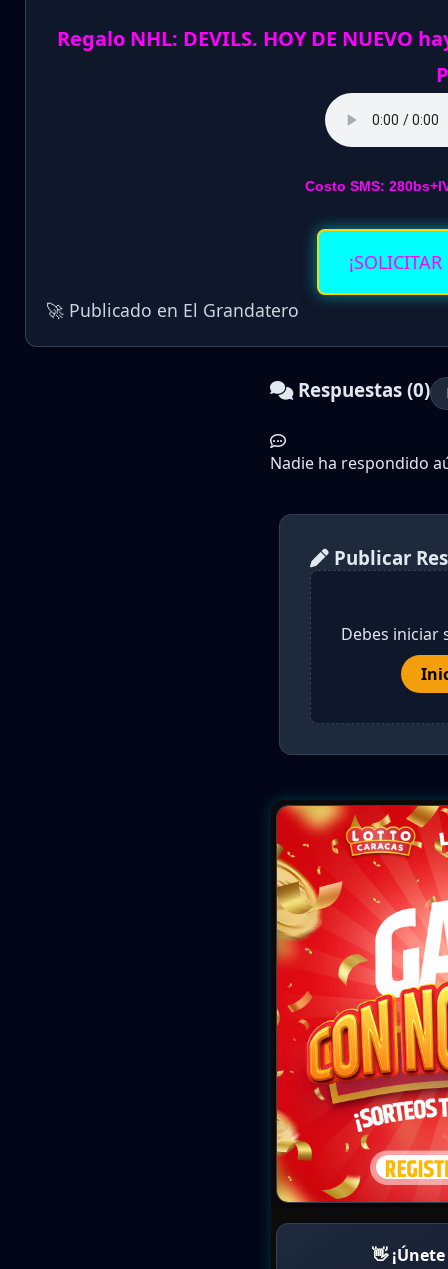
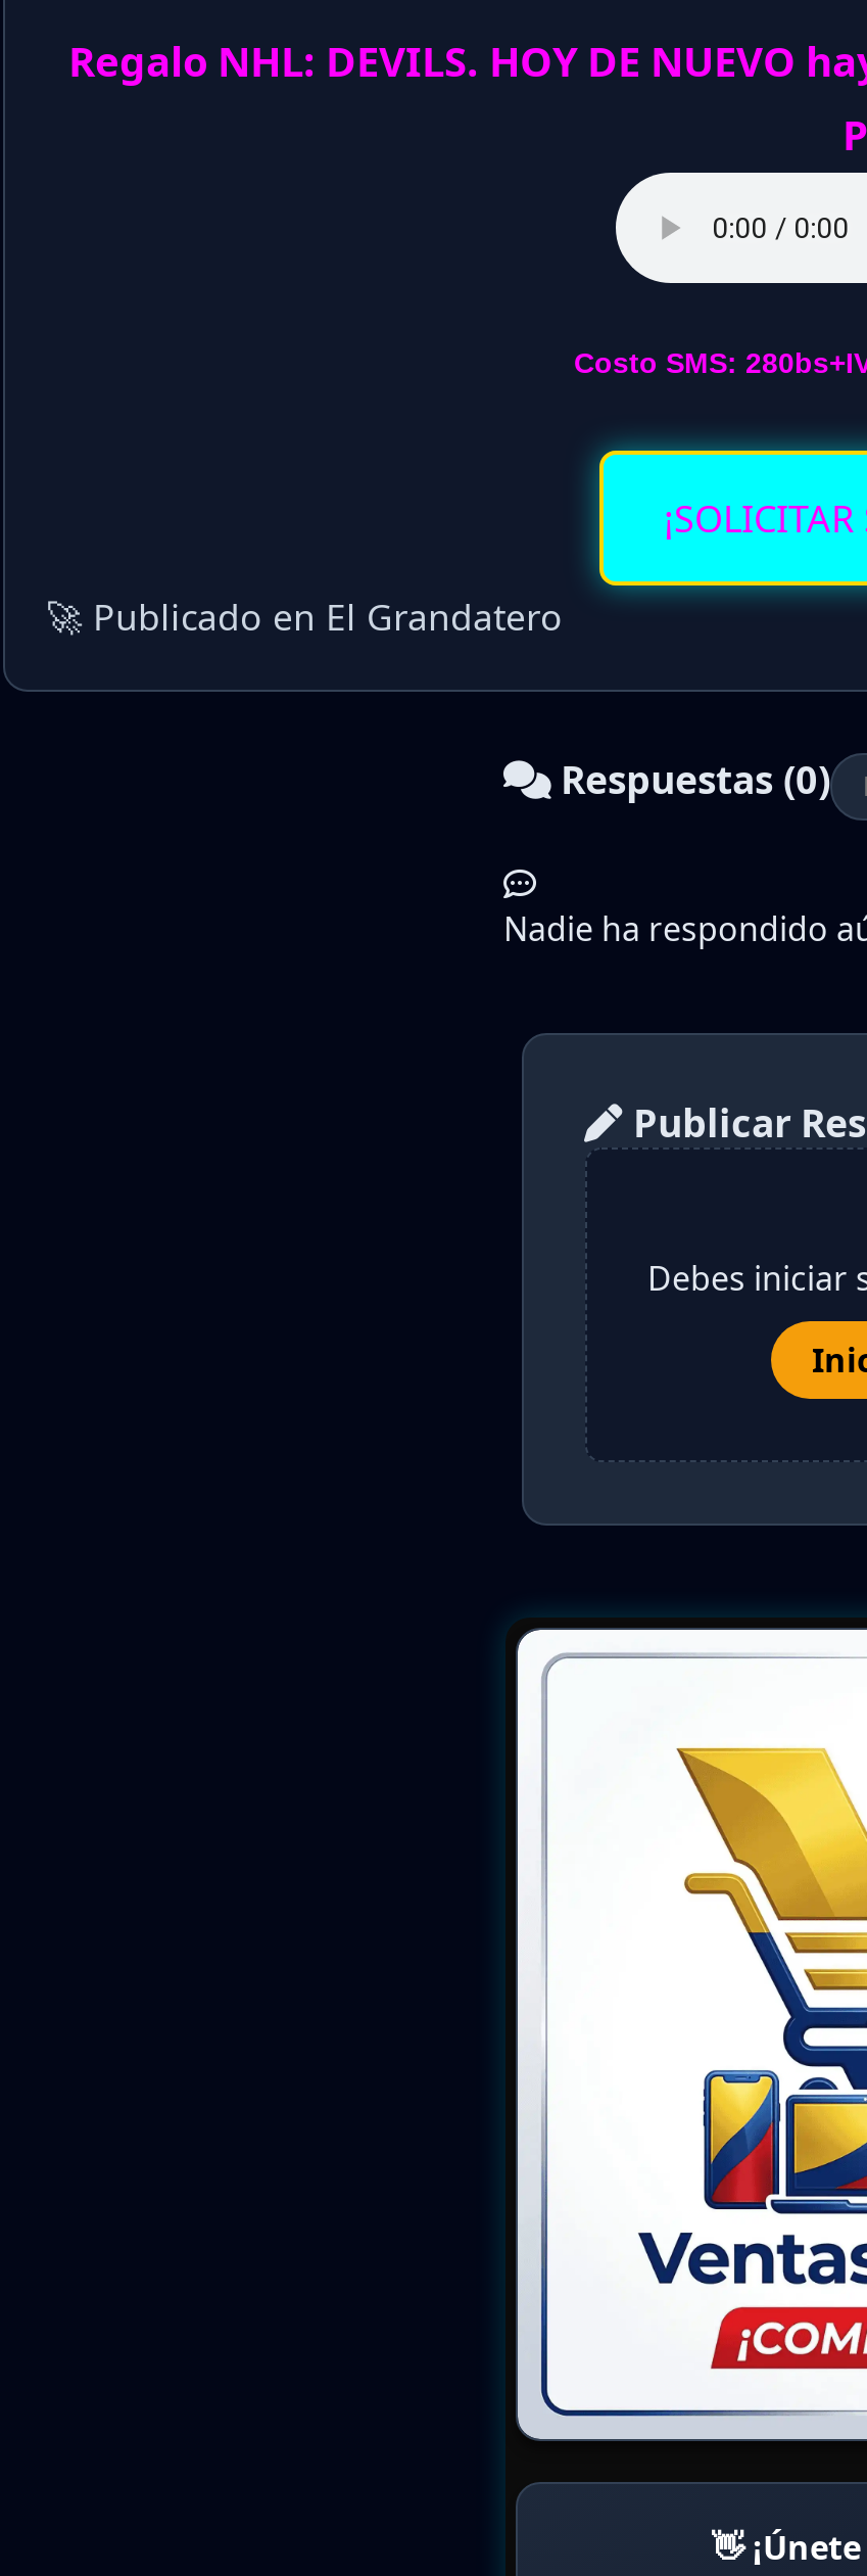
[276,805,445,1203] [image] -> [516,1628,861,2441] [image]

